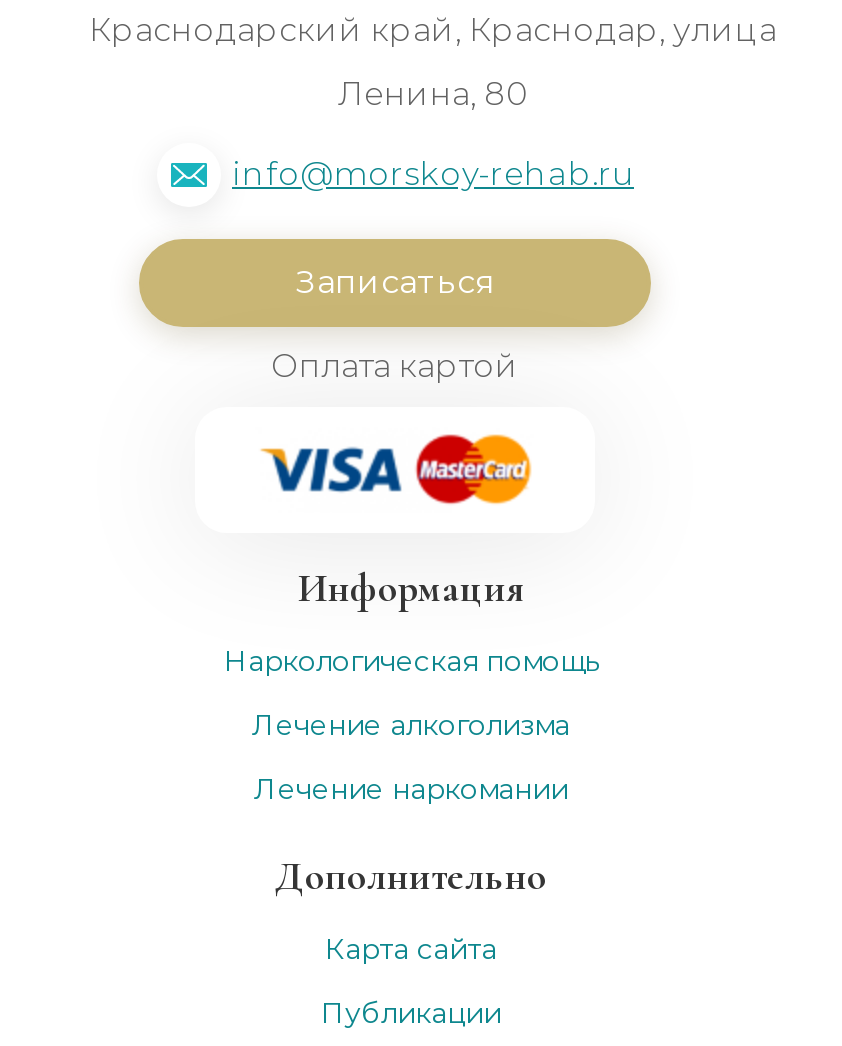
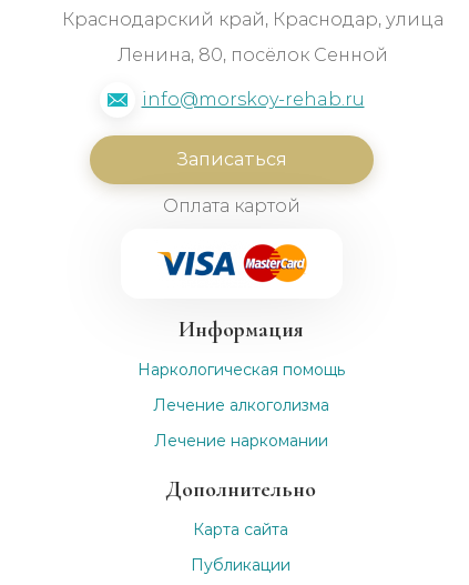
[338,74,528,112] Ленина, 80 -> [118,44,388,65] Ленина, 80, посёлок Сенной

